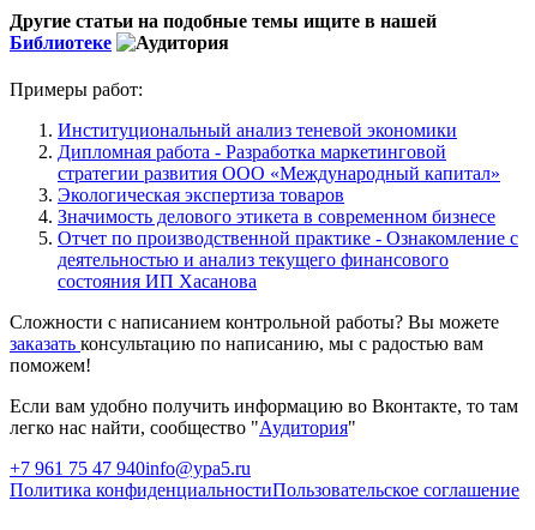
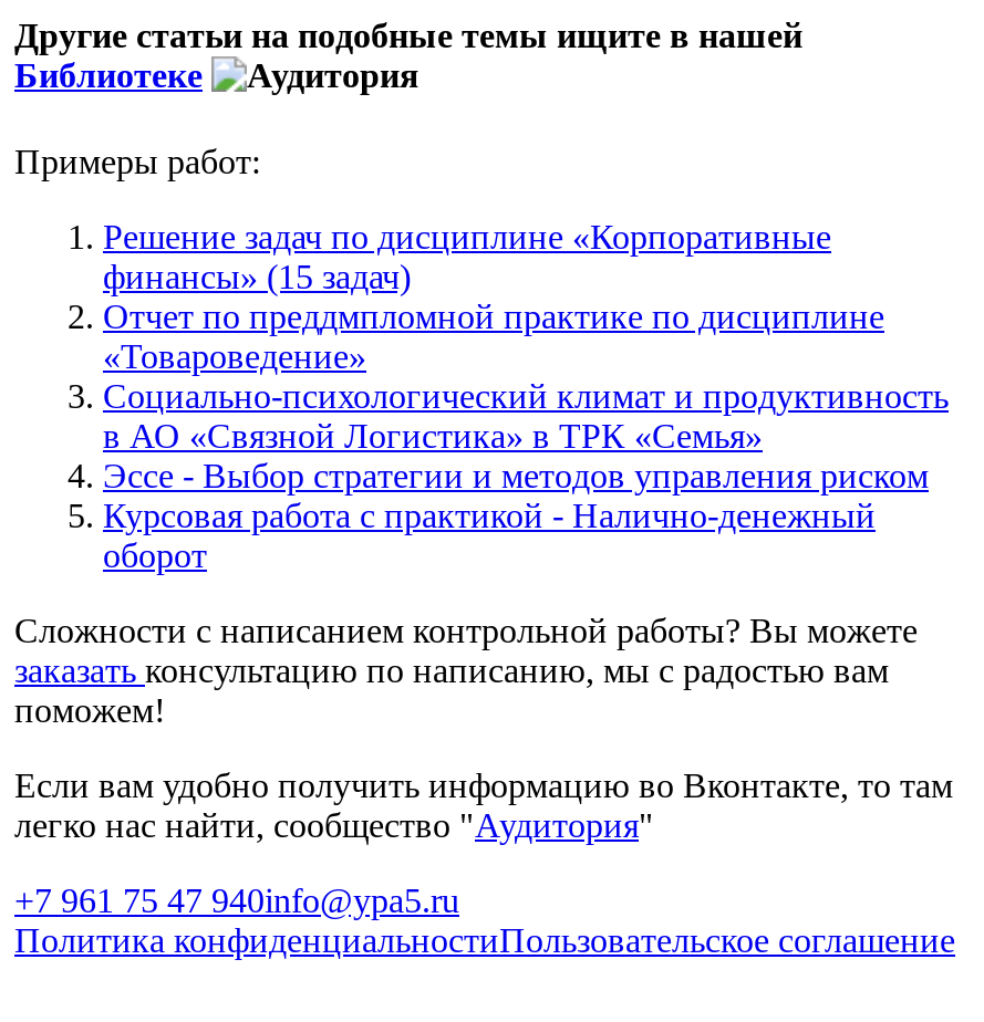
[58,120,518,292] Институциональный анализ теневой экономики | Дипломная работа - Разработка маркетинговой | стратегии развития ООО «Международный капитал» | Экологическая экспертиза товаров | Значимость делового этикета в современном бизнесе | Отчет по производственной практике - Ознакомление с | деятельностью и анализ текущего финансового | состояния ИП Хасанова -> [103,219,949,575] Решение задач по дисциплине «Корпоративные | финансы» (15 задач) | Отчет по преддмпломной практике по дисциплине | «Товароведение» | Социально-психологический климат и продуктивность | в АО «Связной Логистика» в ТРК «Семья» | Эссе - Выбор стратегии и методов управления риском | Курсовая работа с практикой - Налично-денежный | оборот

